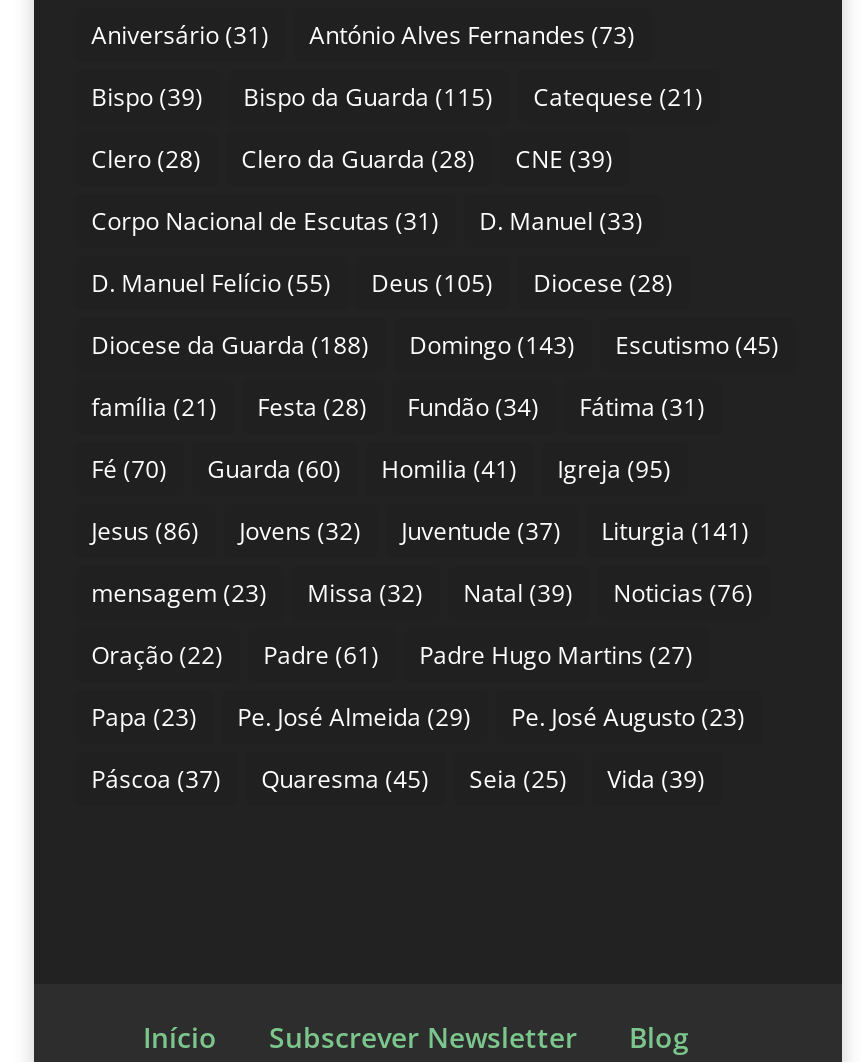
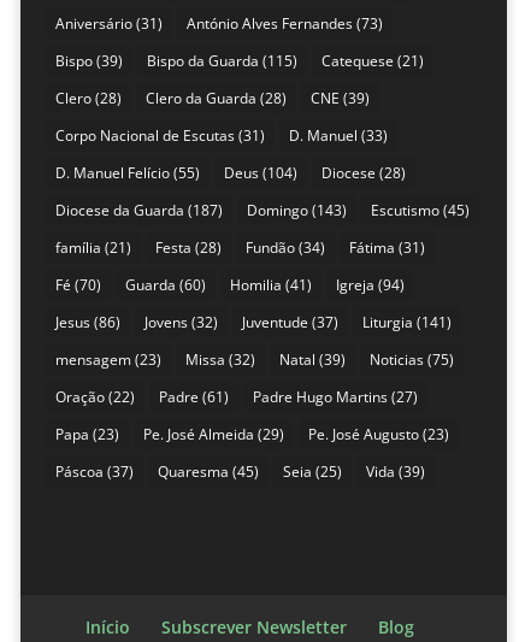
[91,266,673,300] D. Manuel Felício (55) Deus (105) Diocese (28) -> [55,162,405,183] D. Manuel Felício (55) Deus (104) Diocese (28)
[91,328,369,362] Diocese da Guarda (188) -> [55,200,222,220] Diocese da Guarda (187)
[91,452,671,486] Fé (70) Guarda (60) Homilia (41) Igreja (95) -> [55,274,404,295] Fé (70) Guarda (60) Homilia (41) Igreja (94)
[91,576,753,610] mensagem (23) Missa (32) Natal (39) Noticias (76) -> [55,349,453,370] mensagem (23) Missa (32) Natal (39) Noticias (75)

